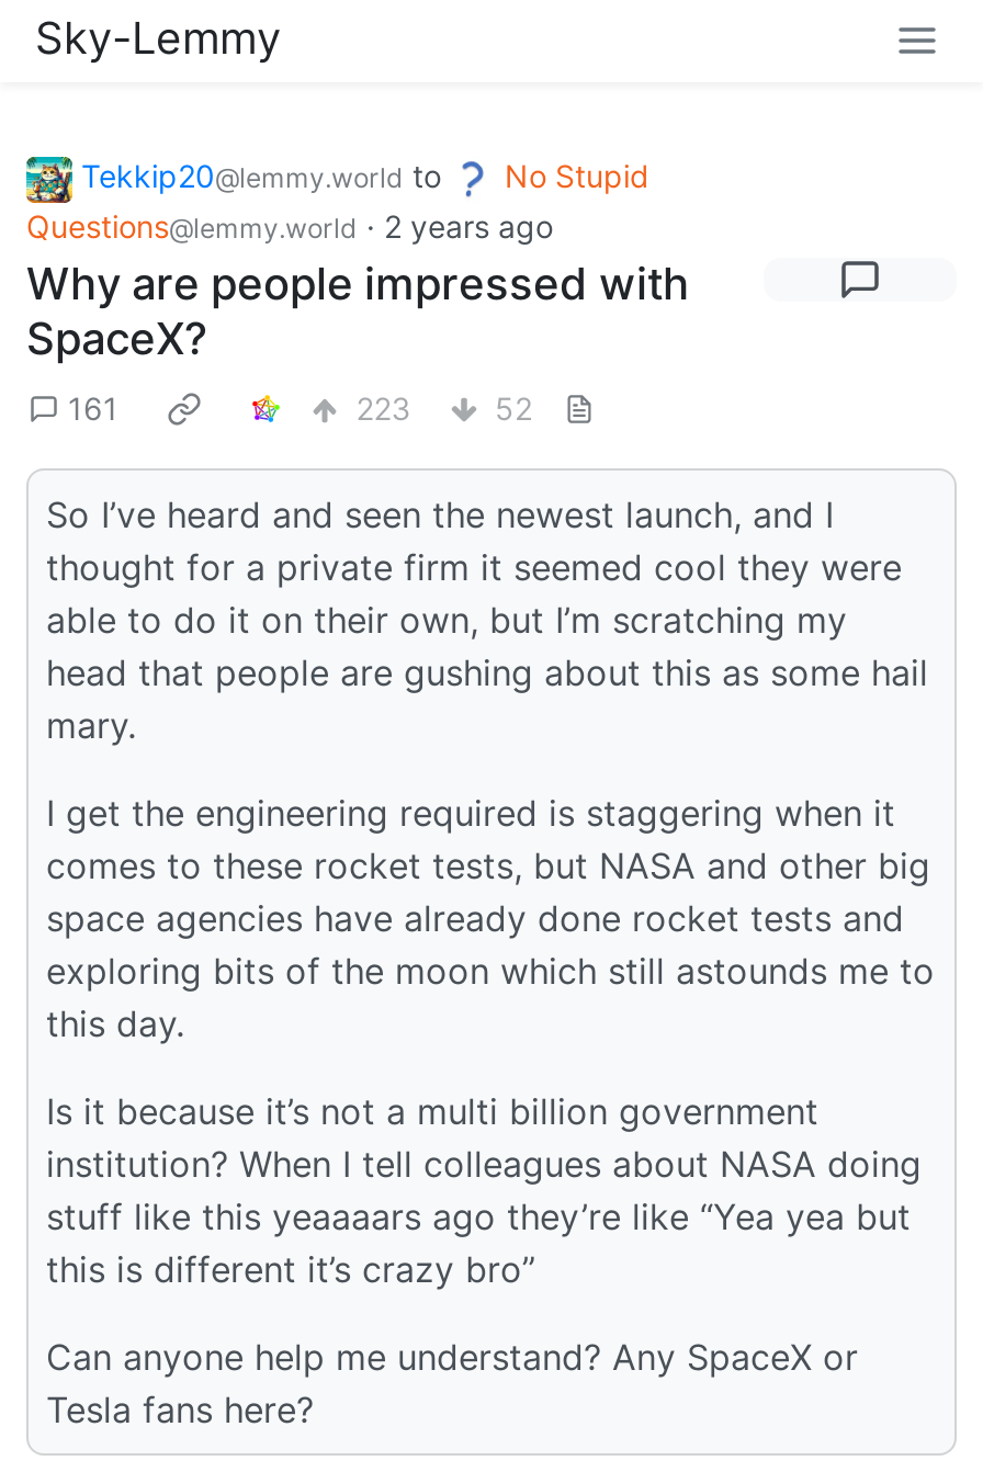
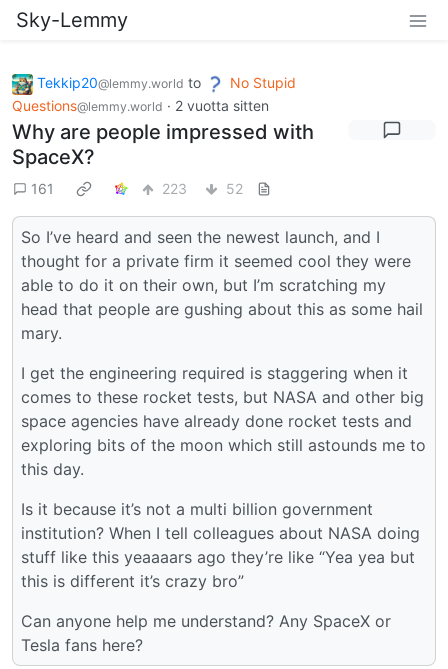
[26,207,553,244] Questions@lemmy.world · 2 years ago -> [12,97,269,114] Questions@lemmy.world · 2 vuotta sitten

